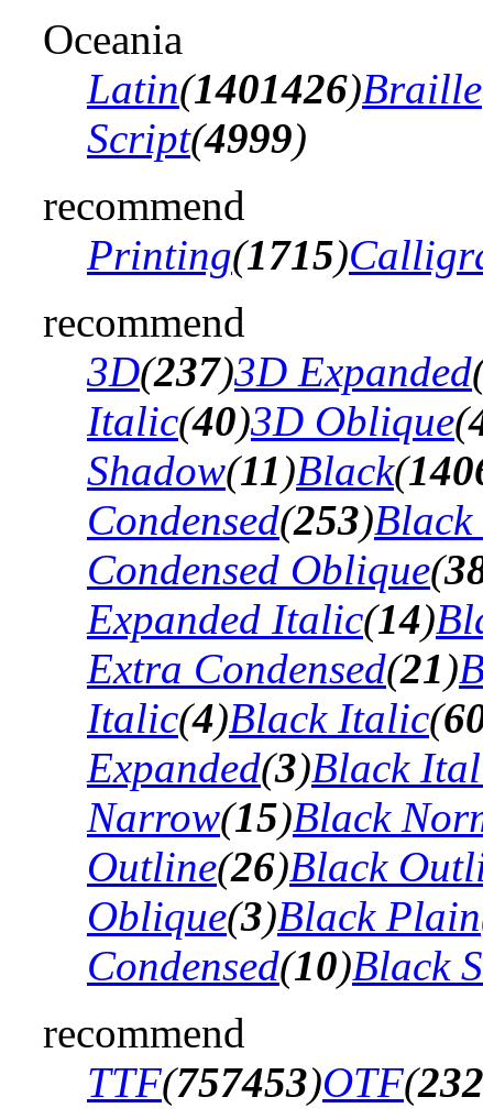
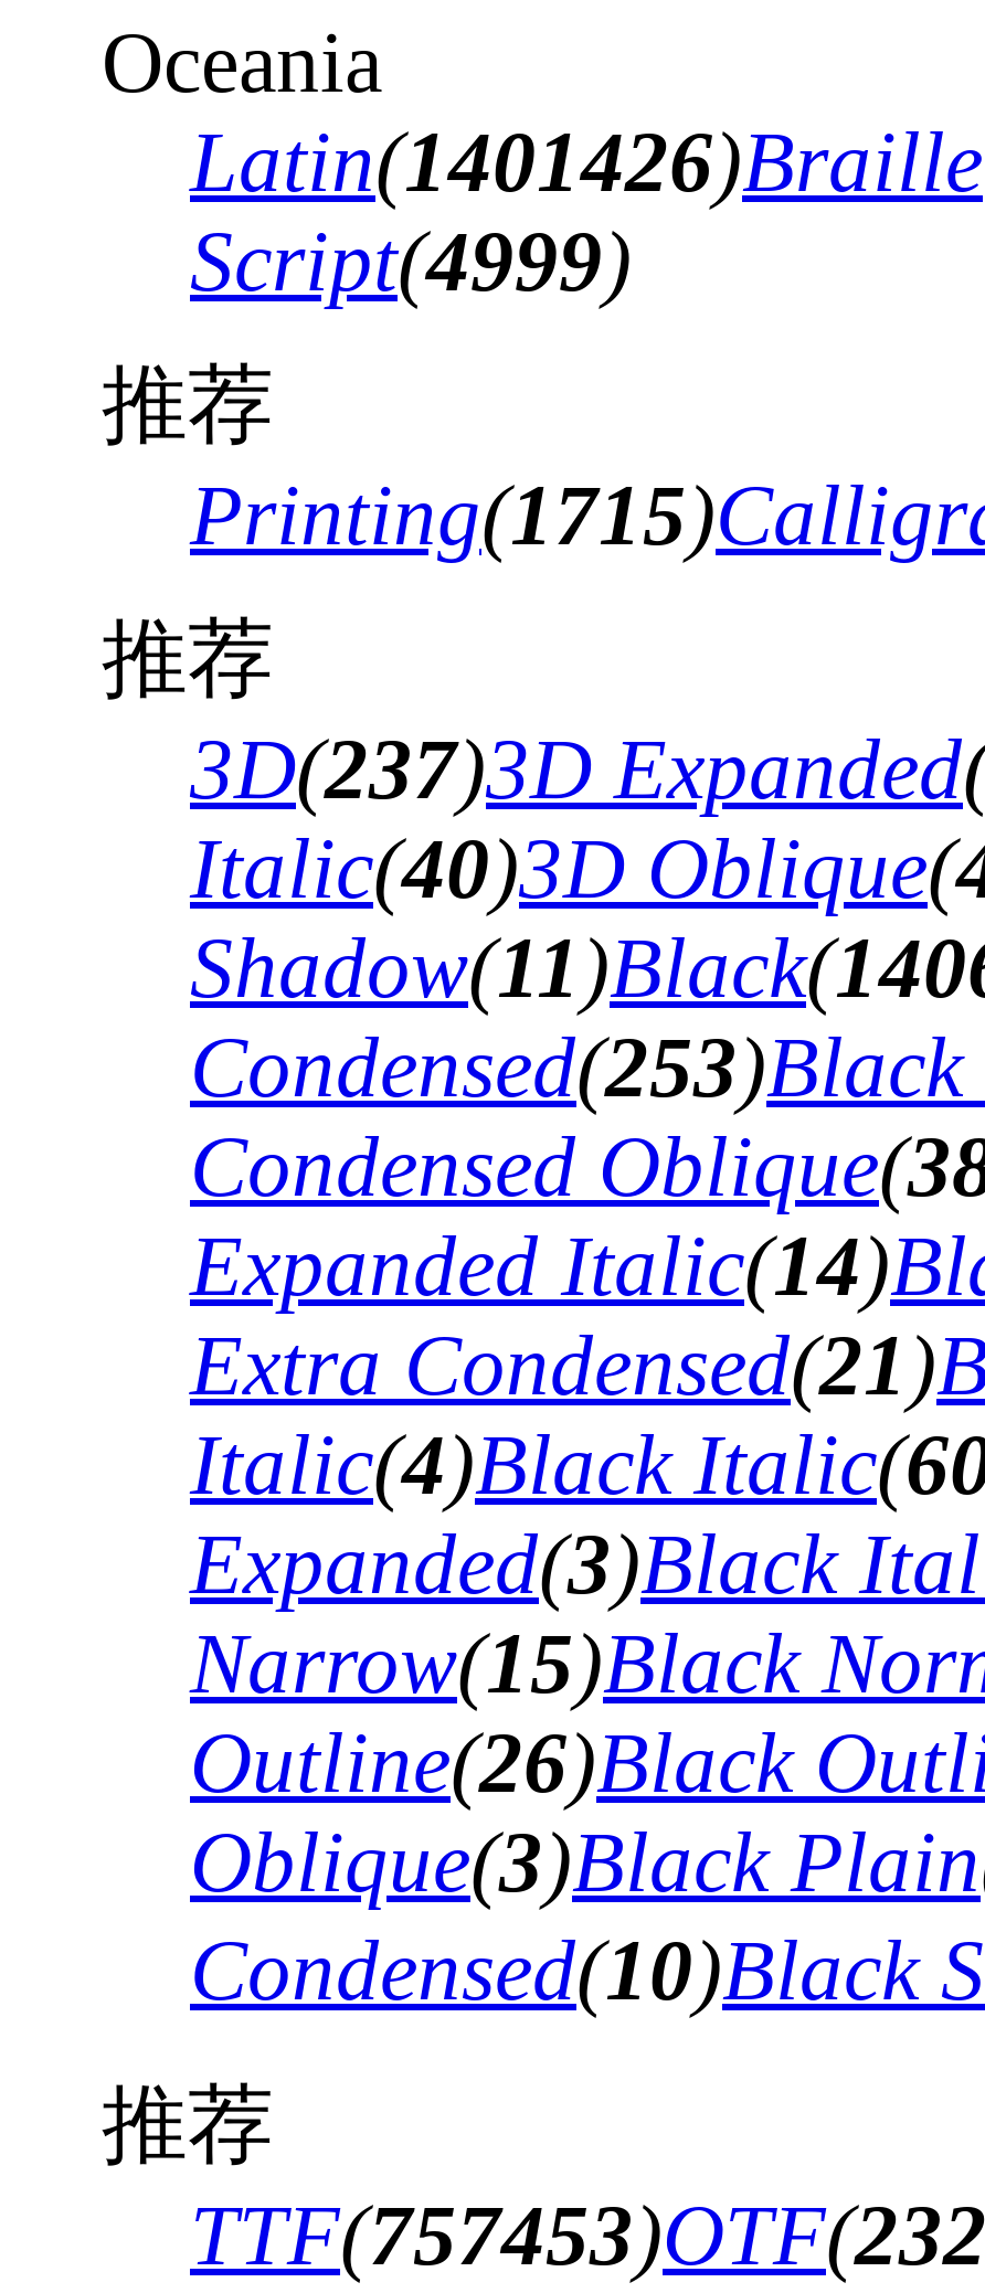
[43,182,245,229] recommend -> [102,357,274,452] 推荐
[43,298,245,345] recommend -> [102,611,274,705] 推荐
[43,1009,245,1056] recommend -> [102,2077,274,2172] 推荐

